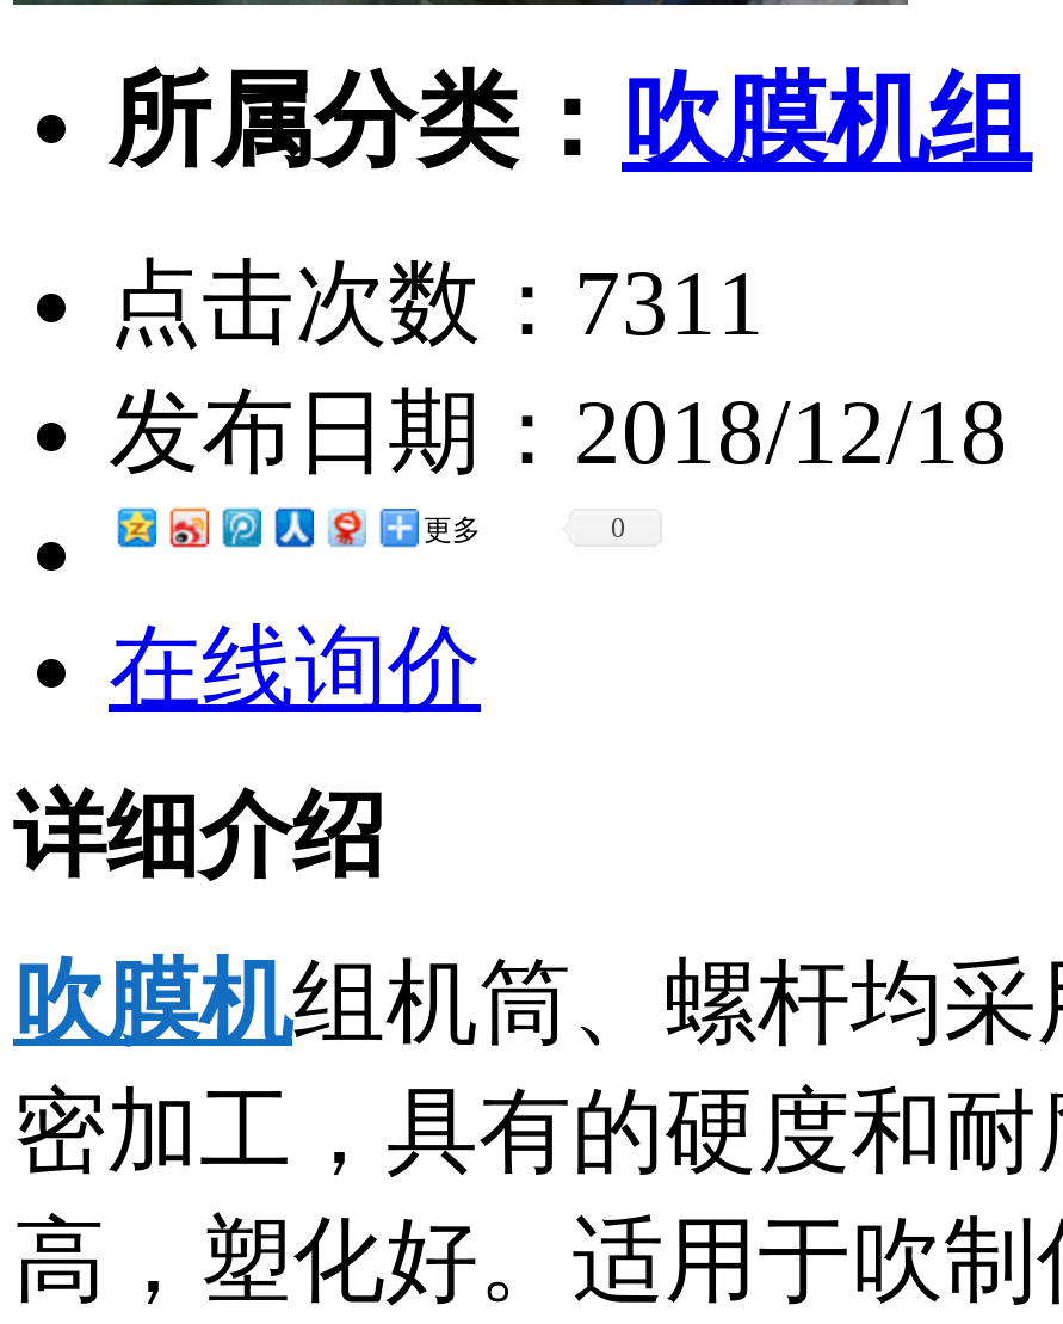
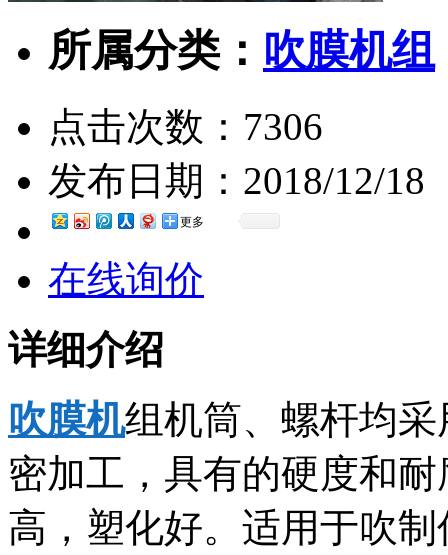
[109,251,765,354] 点击次数：7311 -> [48,105,323,148] 点击次数：7306
[611,511,625,545] 0 -> none

